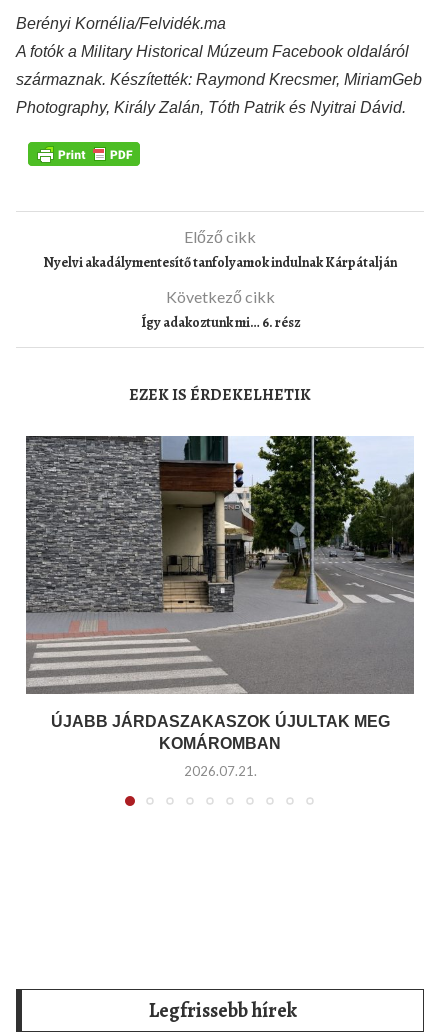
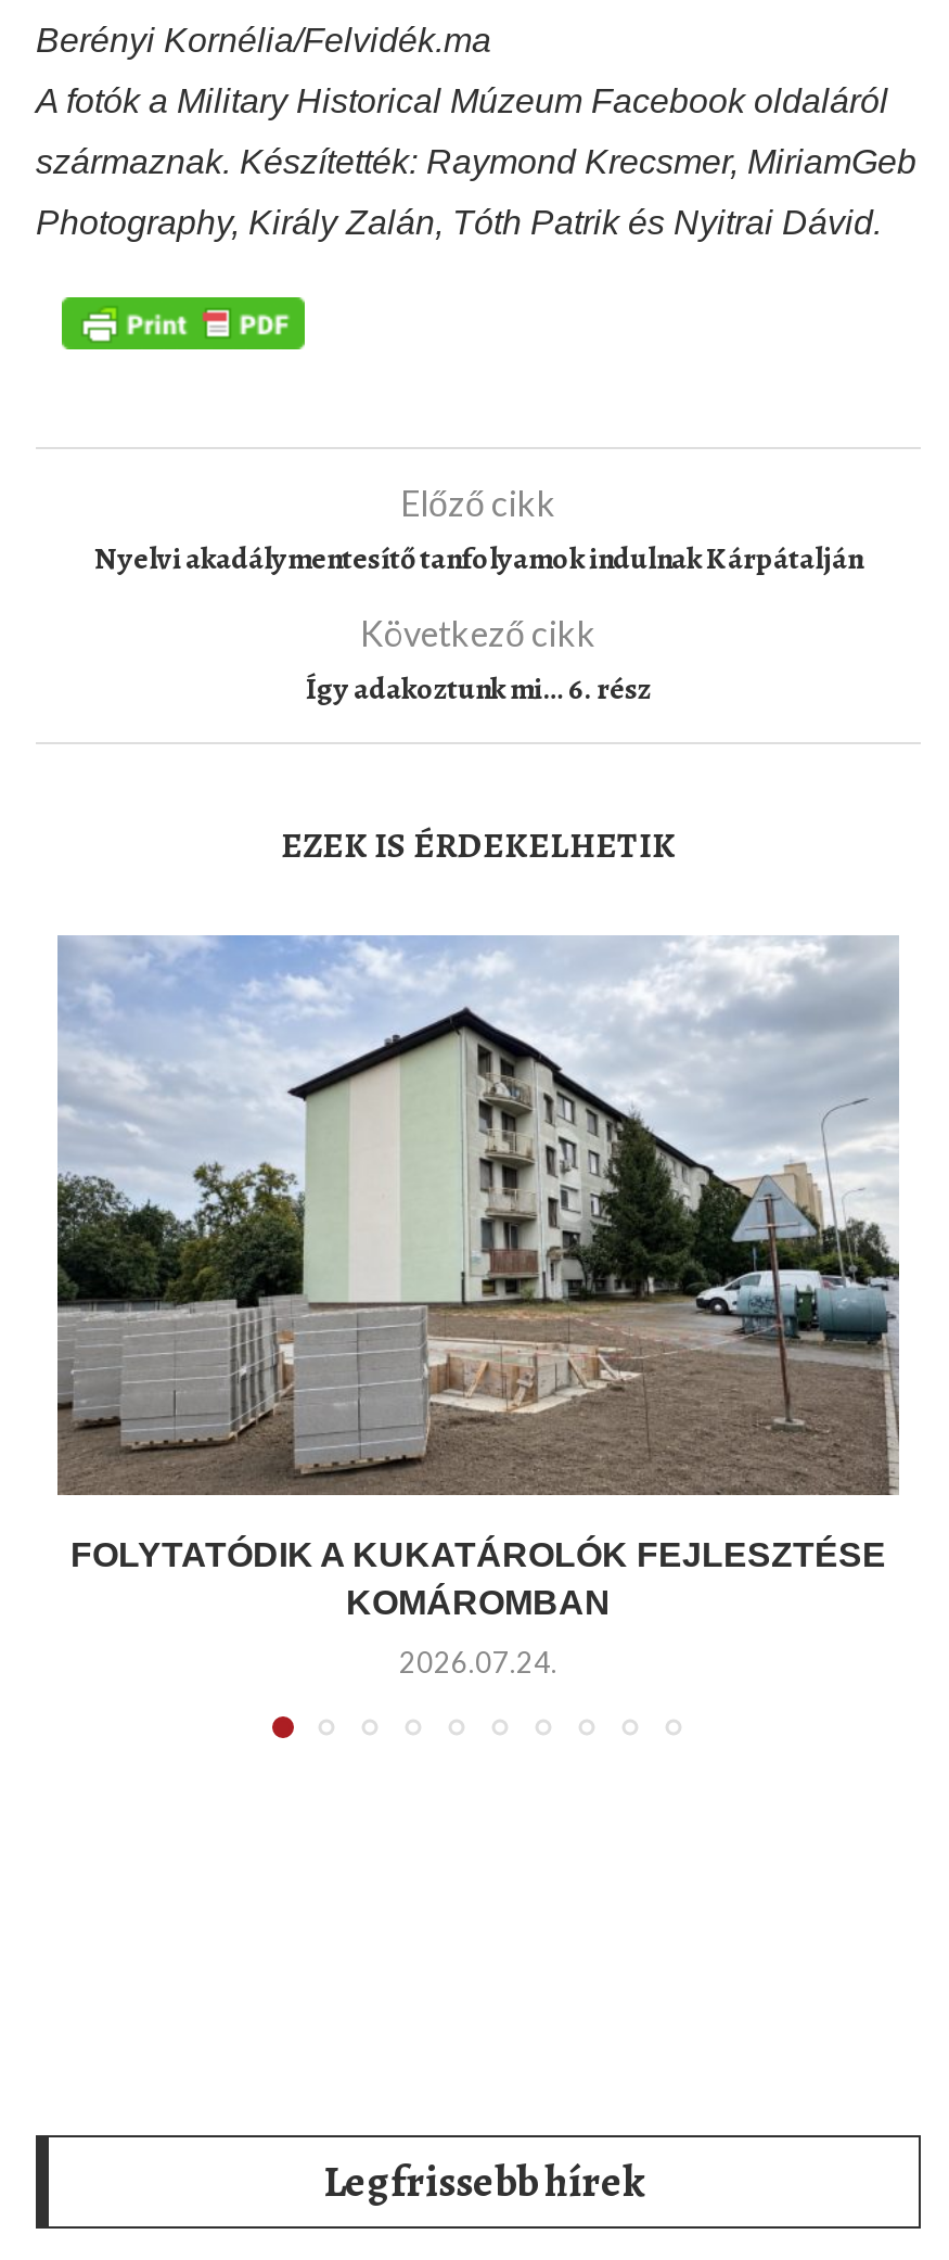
[25,435,415,730] [image] | ÚJABB JÁRDASZAKASZOK ÚJULTAK MEG -> [57,933,899,1574] [image] | FOLYTATÓDIK A KUKATÁROLÓK FEJLESZTÉSE
[183,763,256,779] 2026.07.21. -> [399,1646,557,1680] 2026.07.24.

